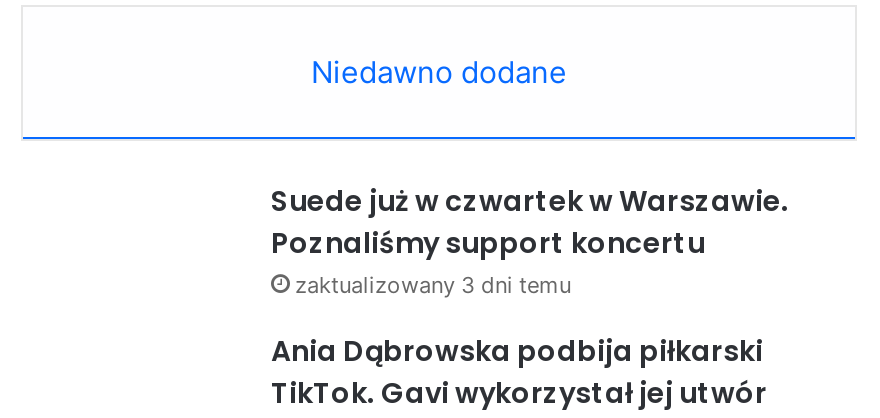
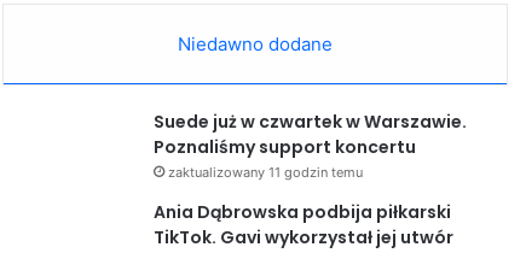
[295,270,571,298] zaktualizowany 3 dni temu -> [168,164,363,181] zaktualizowany 11 godzin temu

